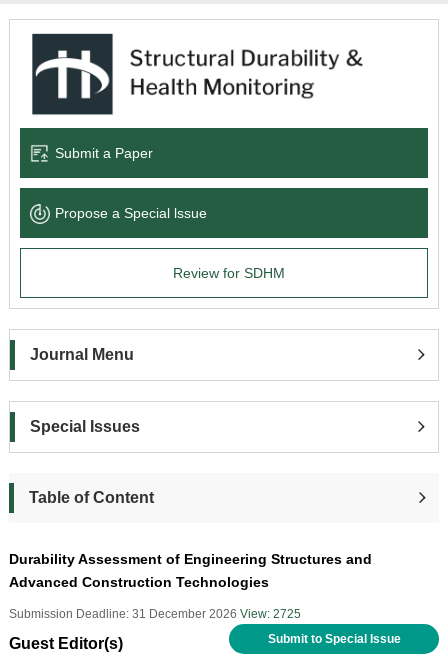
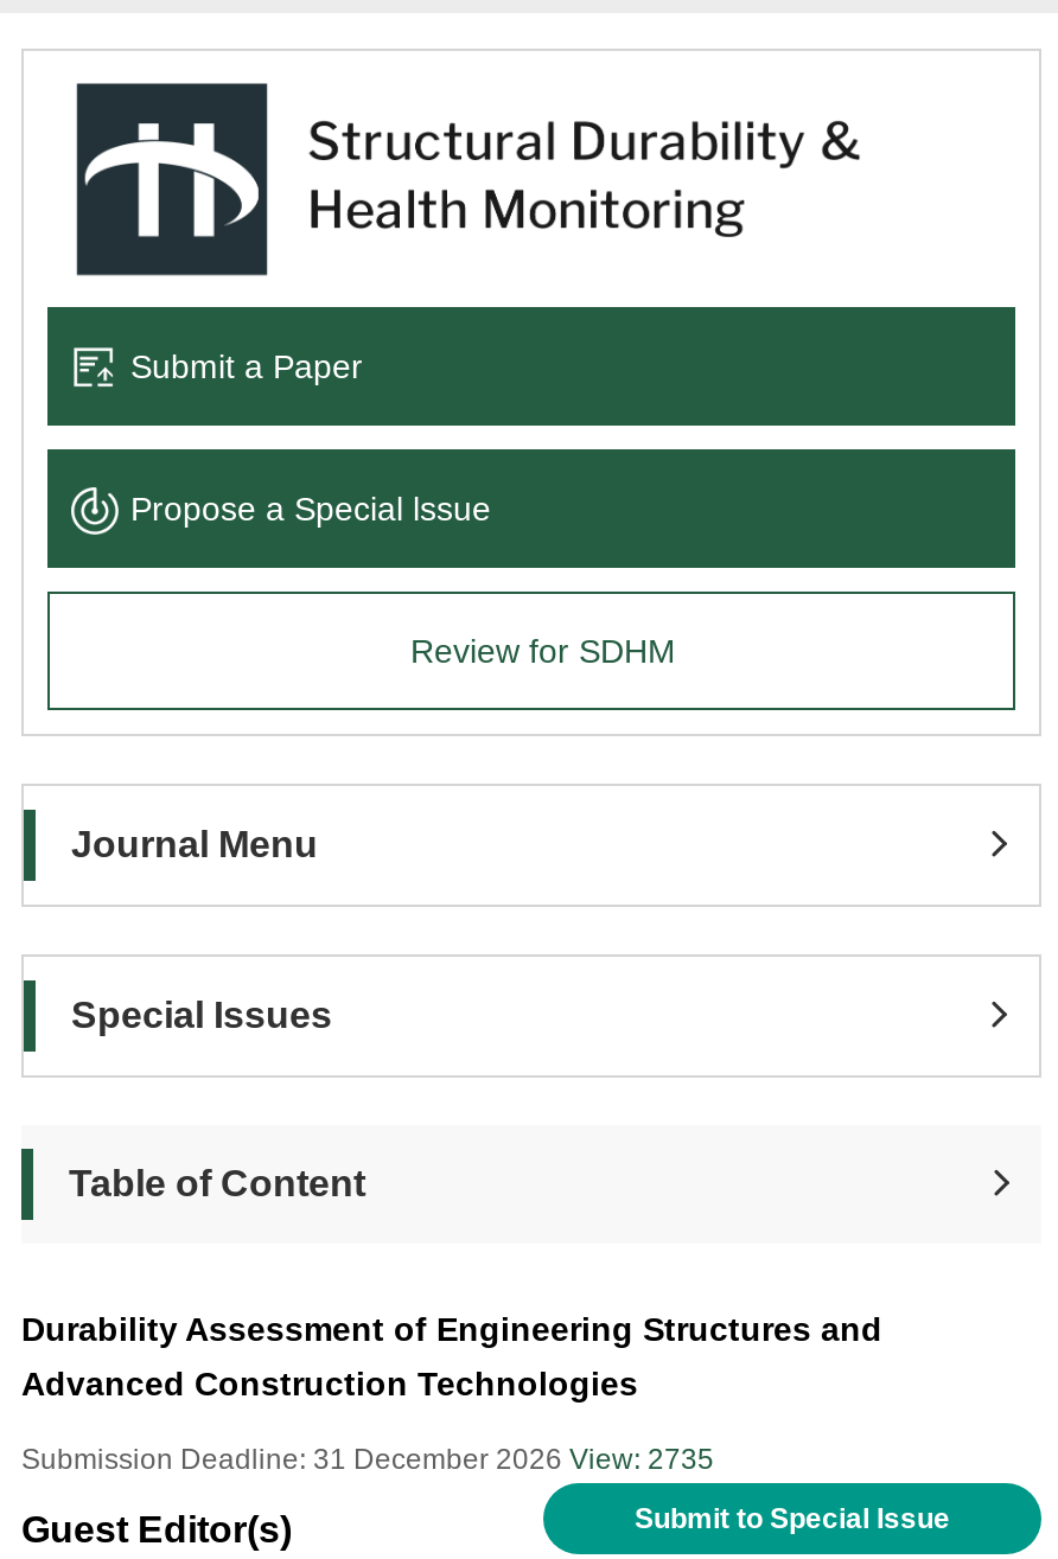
[9,606,301,620] Submission Deadline: 31 December 2026 View: 2725 -> [21,1442,714,1475] Submission Deadline: 31 December 2026 View: 2735

